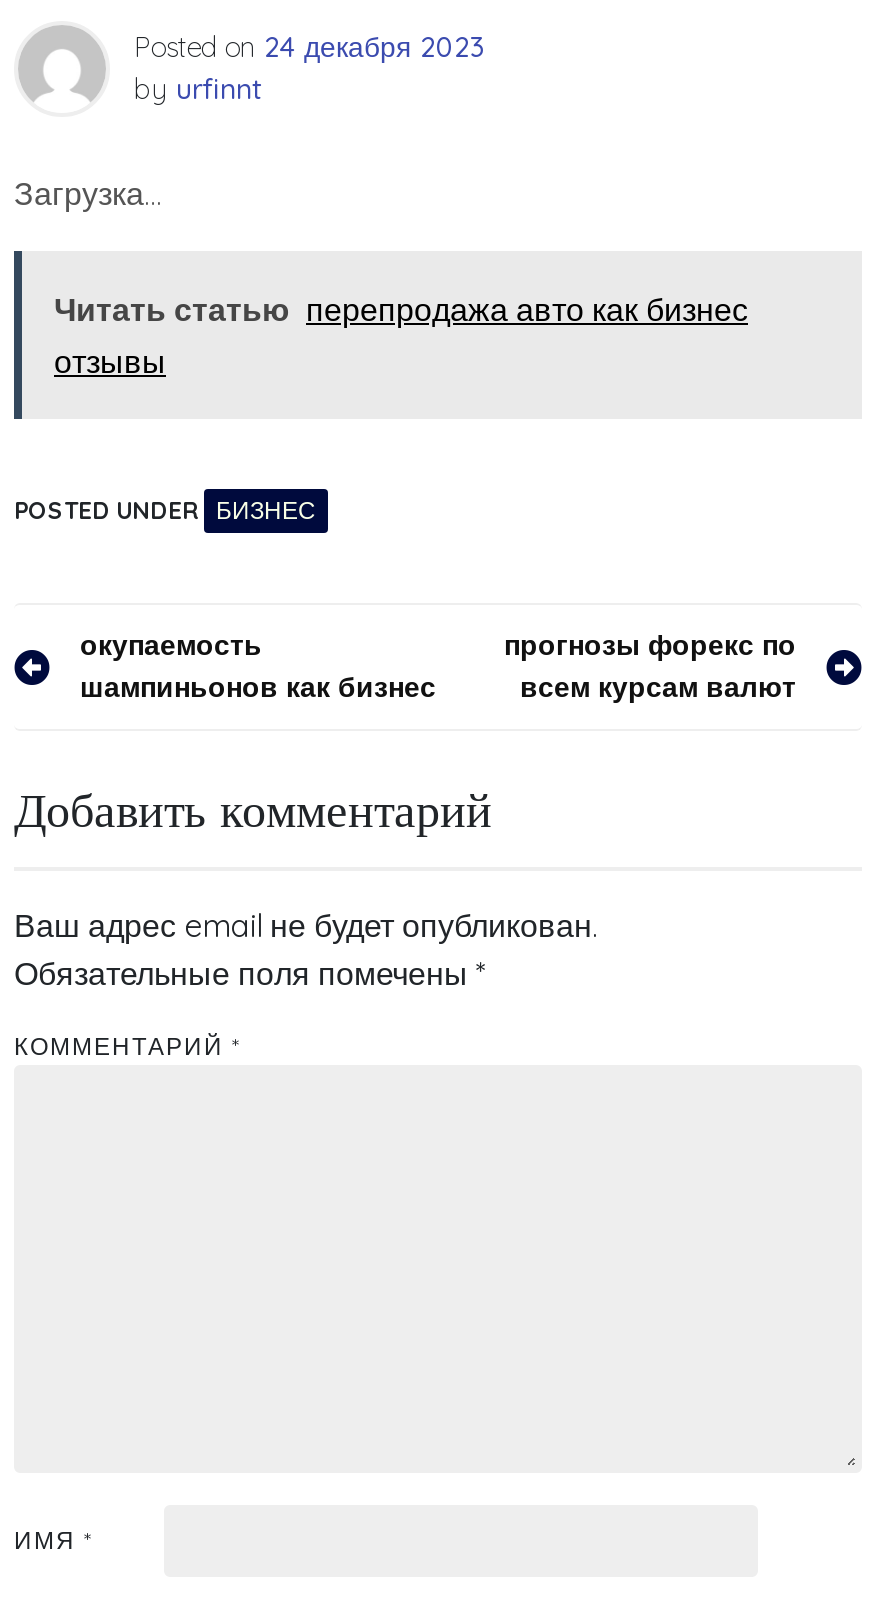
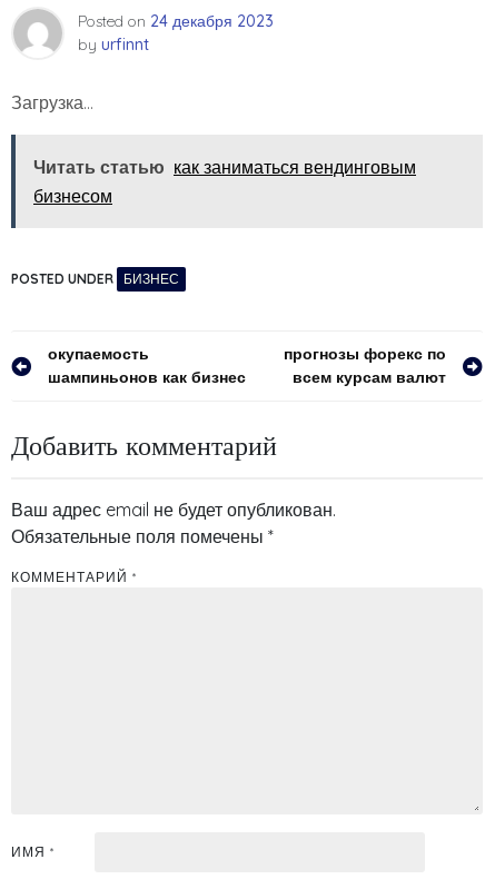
[54,289,748,381] Читать статью перепродажа авто как бизнес | отзывы -> [33,156,416,207] Читать статью как заниматься вендинговым | бизнесом

